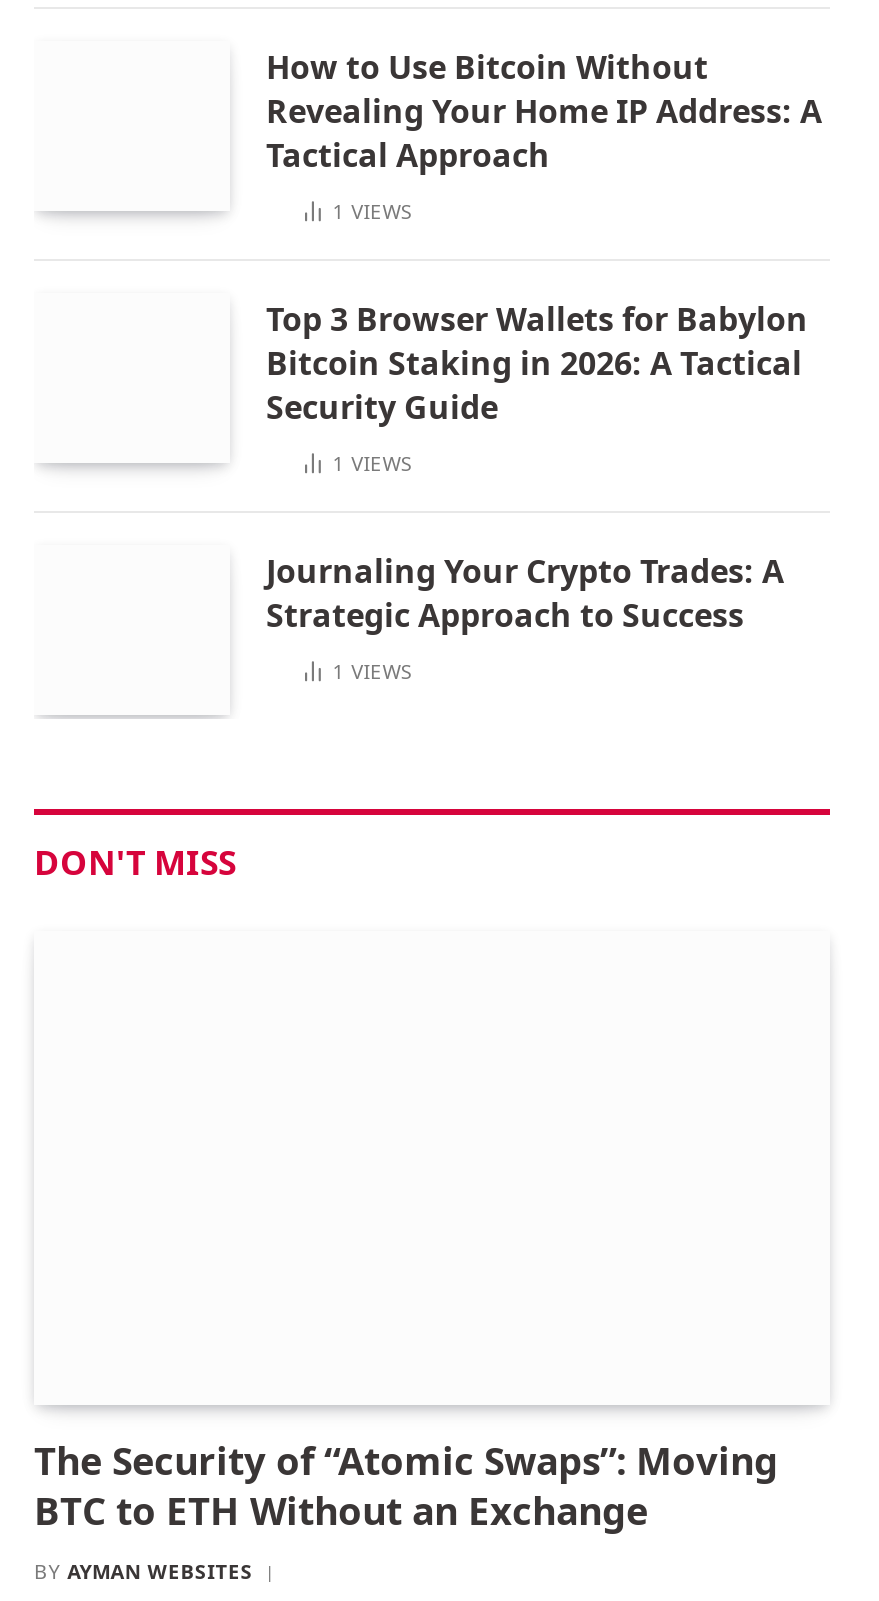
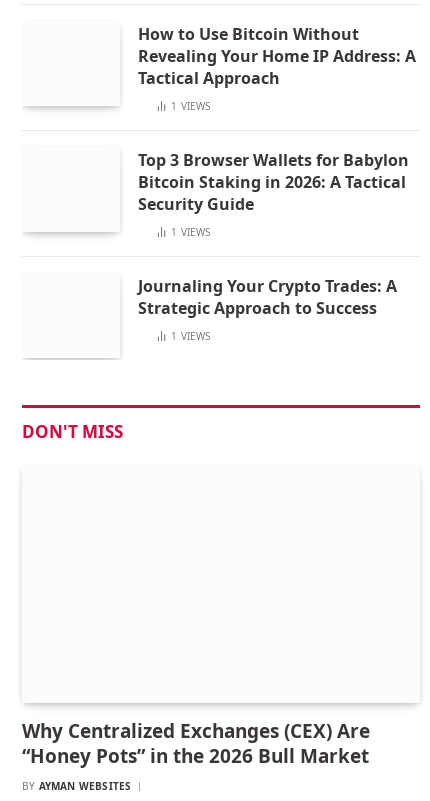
[34,1436,778,1538] The Security of “Atomic Swaps”: Moving | BTC to ETH Without an Exchange -> [22,718,370,769] Why Centralized Exchanges (CEX) Are | “Honey Pots” in the 2026 Bull Market

